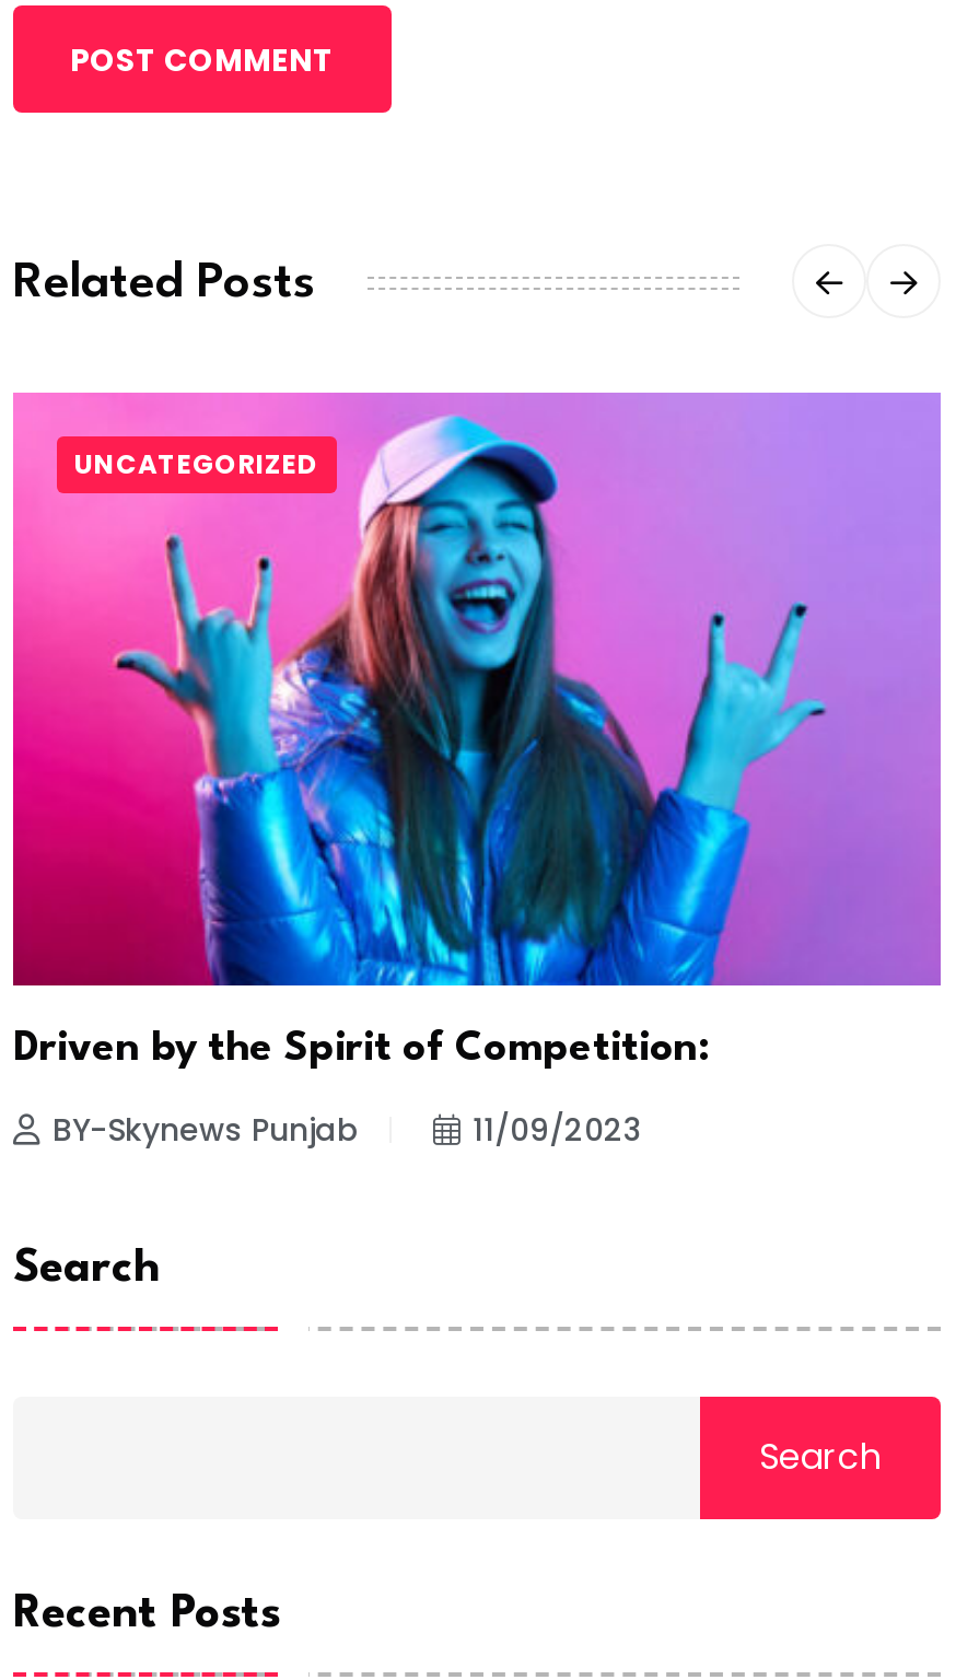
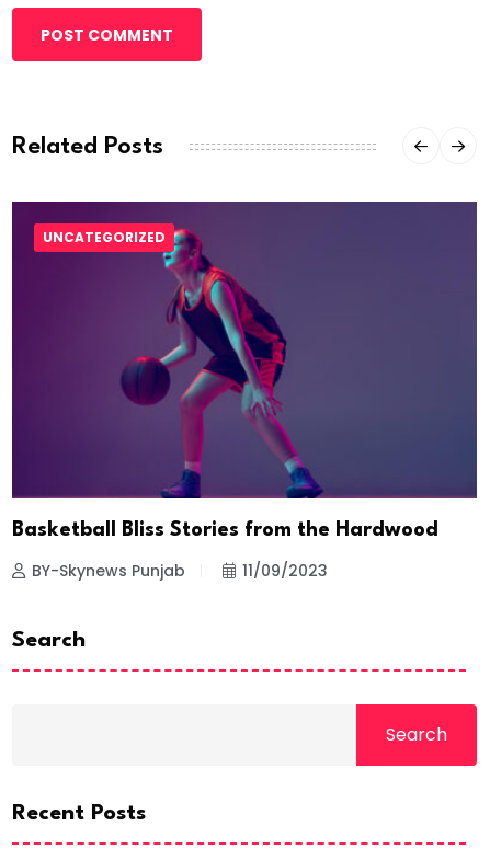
[11,390,943,1067] [image] | Driven by the Spirit of Competition: -> [11,200,478,540] [image] | Basketball Bliss Stories from the Hardwood

